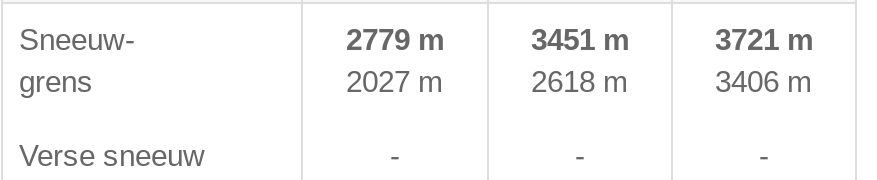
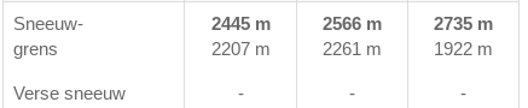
[346,25,444,57] 2779 m -> [211,15,270,34] 2445 m
[531,25,629,57] 3451 m -> [323,15,382,34] 2566 m
[715,25,813,57] 3721 m -> [434,15,493,34] 2735 m
[346,67,444,99] 2027 m -> [211,40,270,59] 2207 m
[531,67,629,99] 2618 m -> [323,40,382,59] 2261 m
[715,67,813,99] 3406 m -> [434,40,493,59] 1922 m

